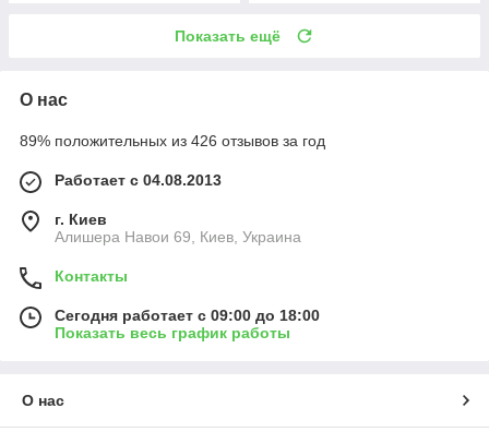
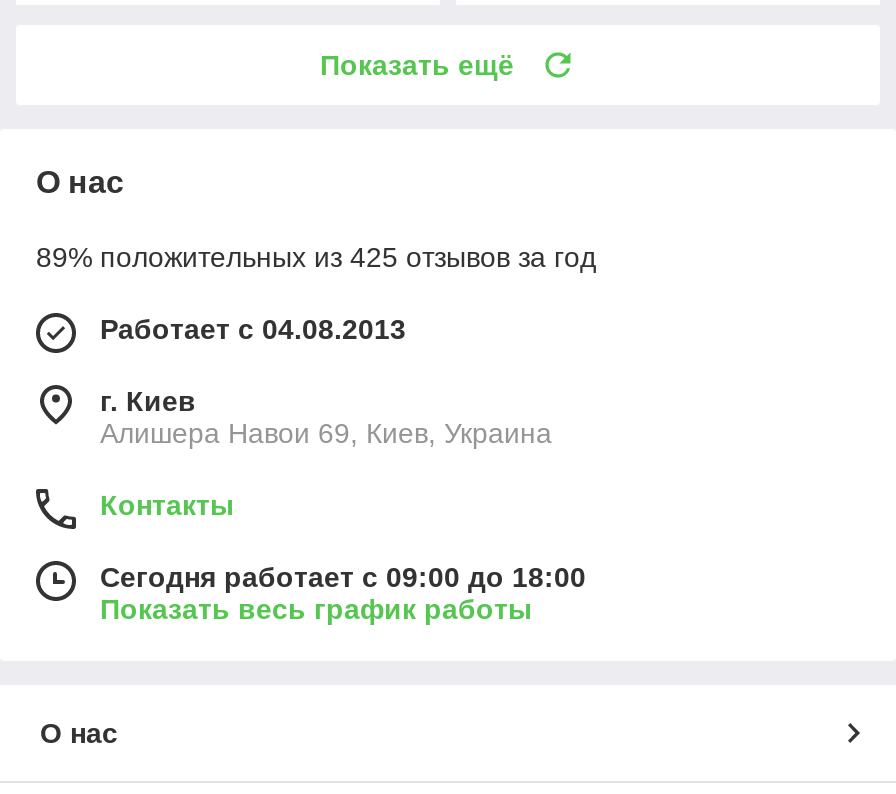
[20,132,325,150] 89% положительных из 426 отзывов за год -> [36,242,596,274] 89% положительных из 425 отзывов за год

